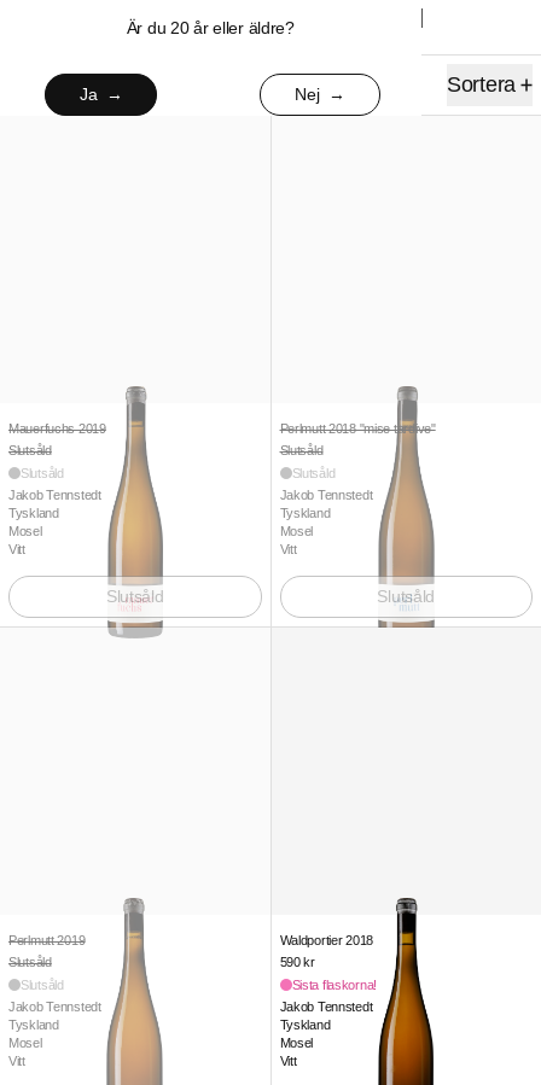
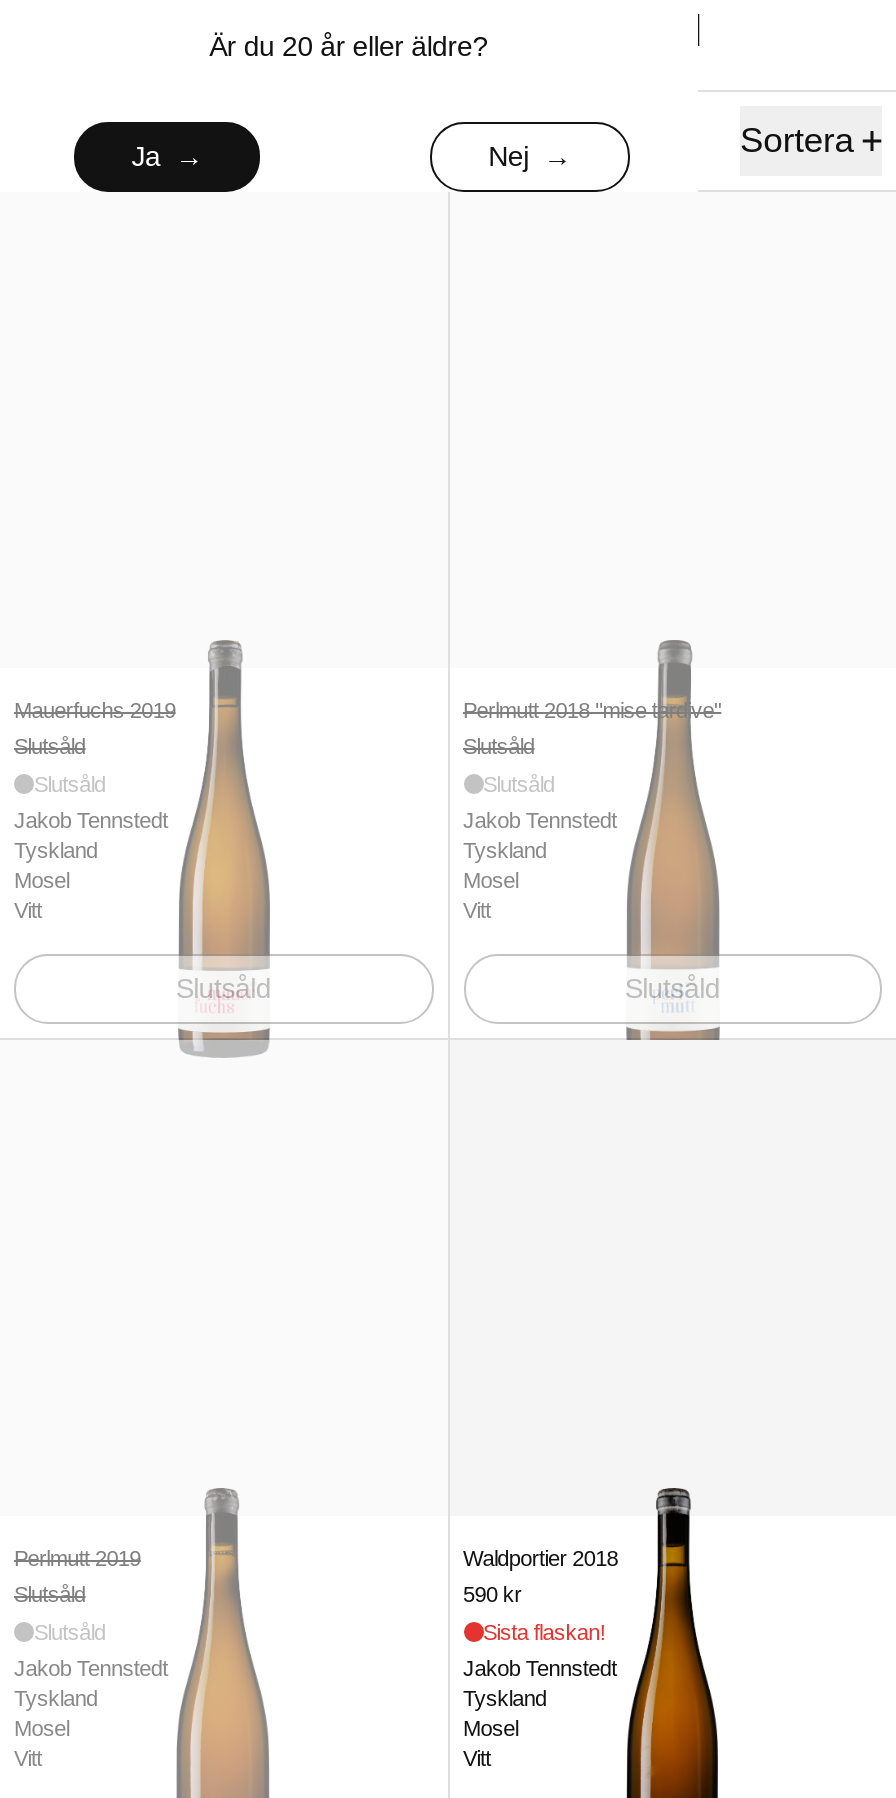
[292,977,377,991] Sista flaskorna! -> [483,1619,605,1643] Sista flaskan!

